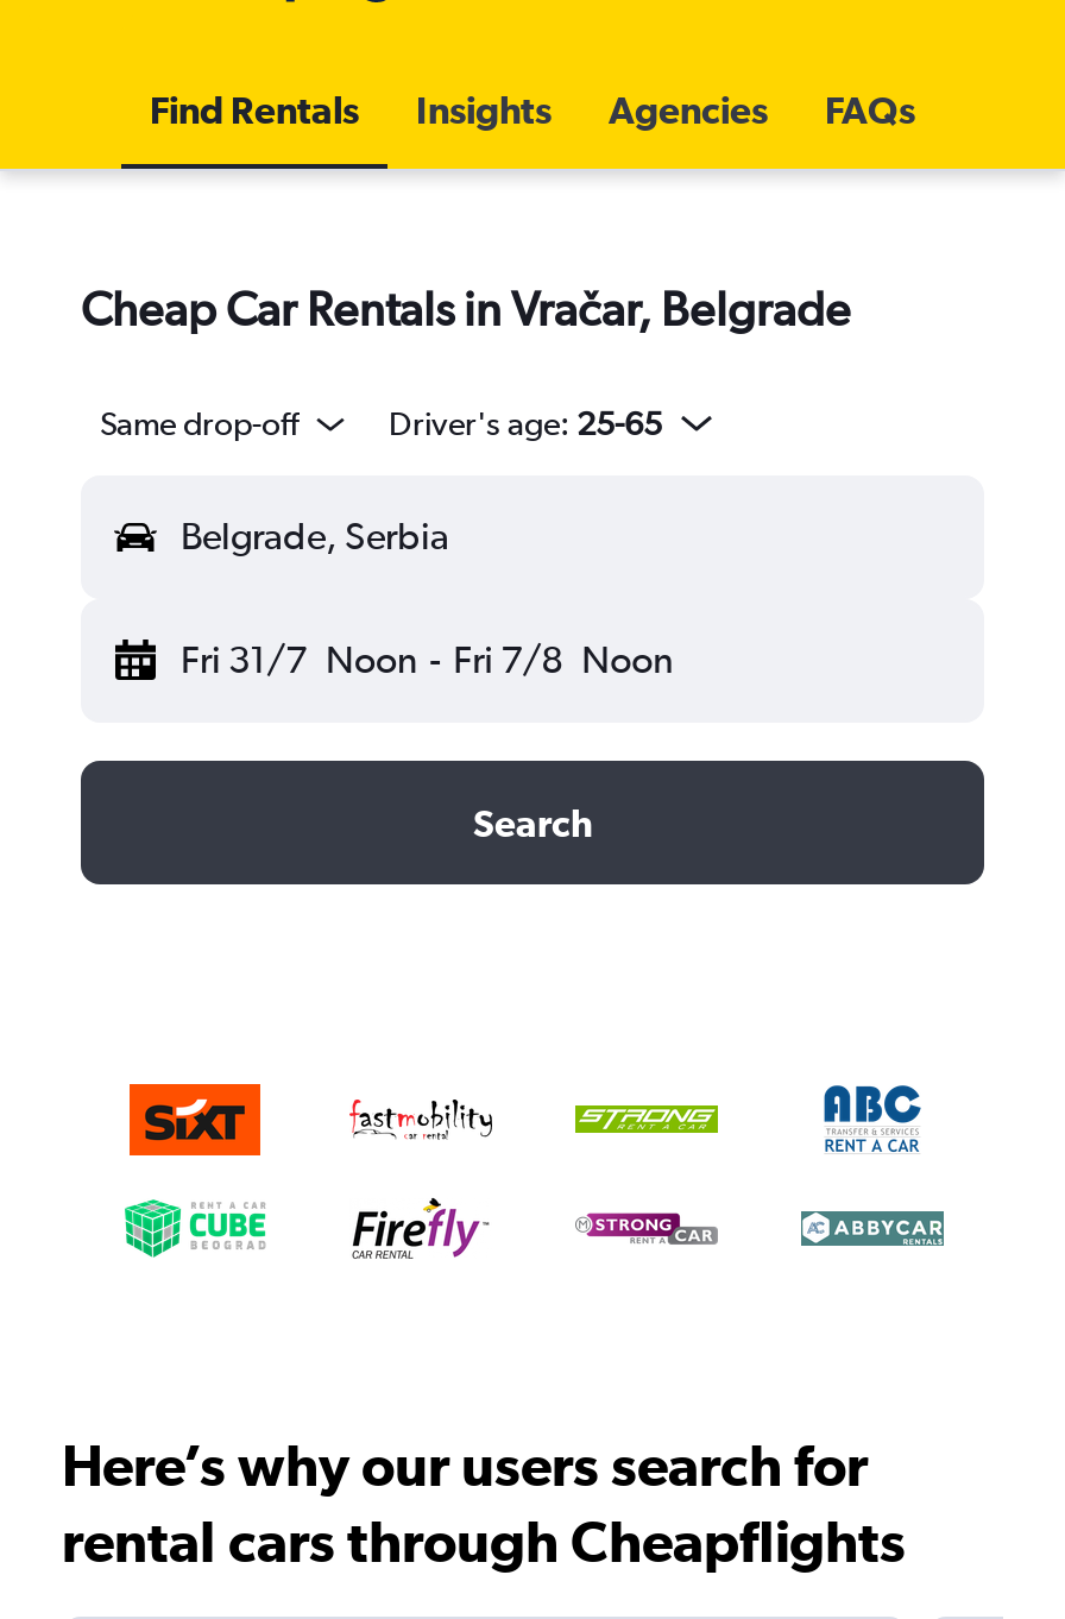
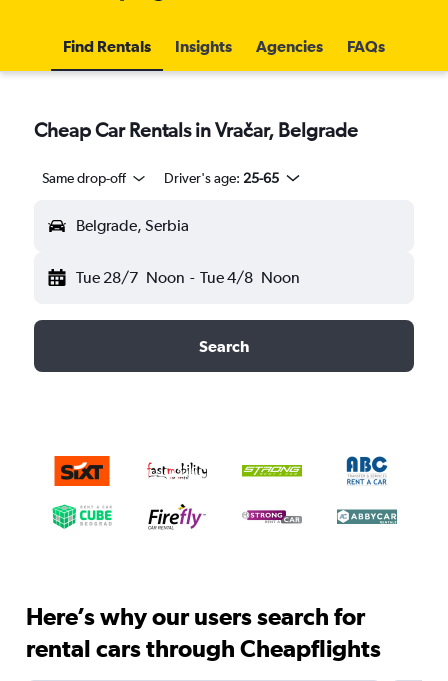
[181,637,674,682] Fri 31/7 Noon - Fri 7/8 Noon -> [76,268,300,287] Tue 28/7 Noon - Tue 4/8 Noon

